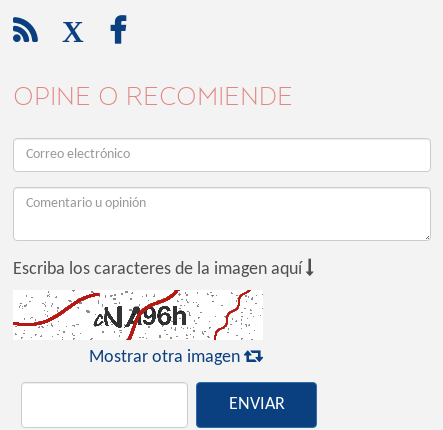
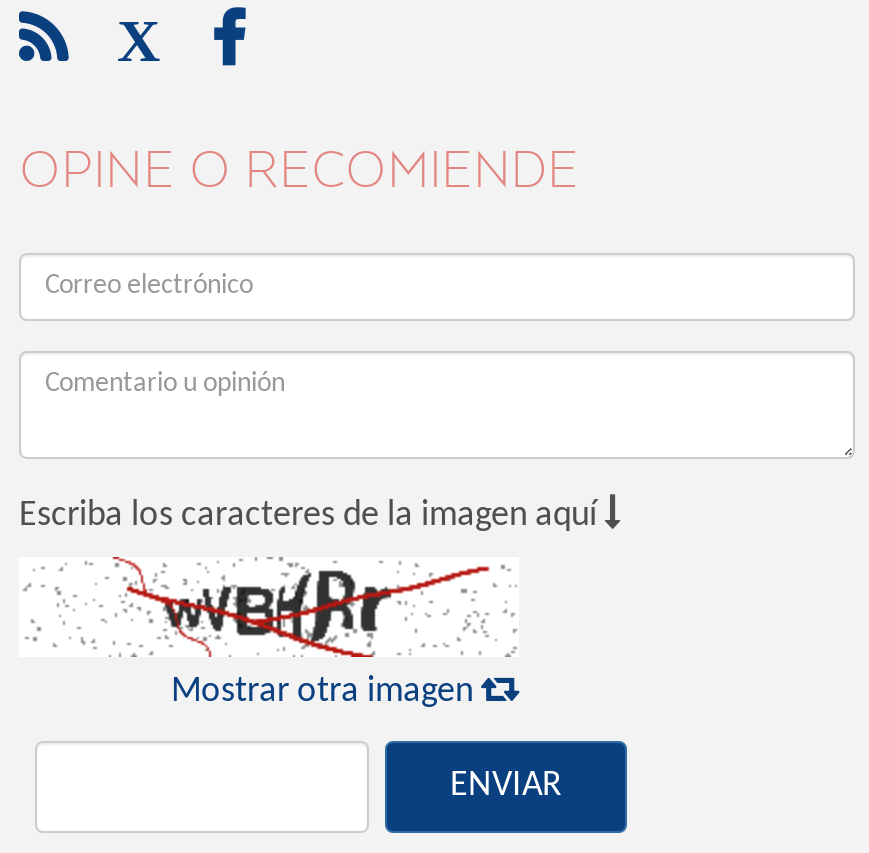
[12,289,253,341] [image] -> [19,555,515,659] [image]

